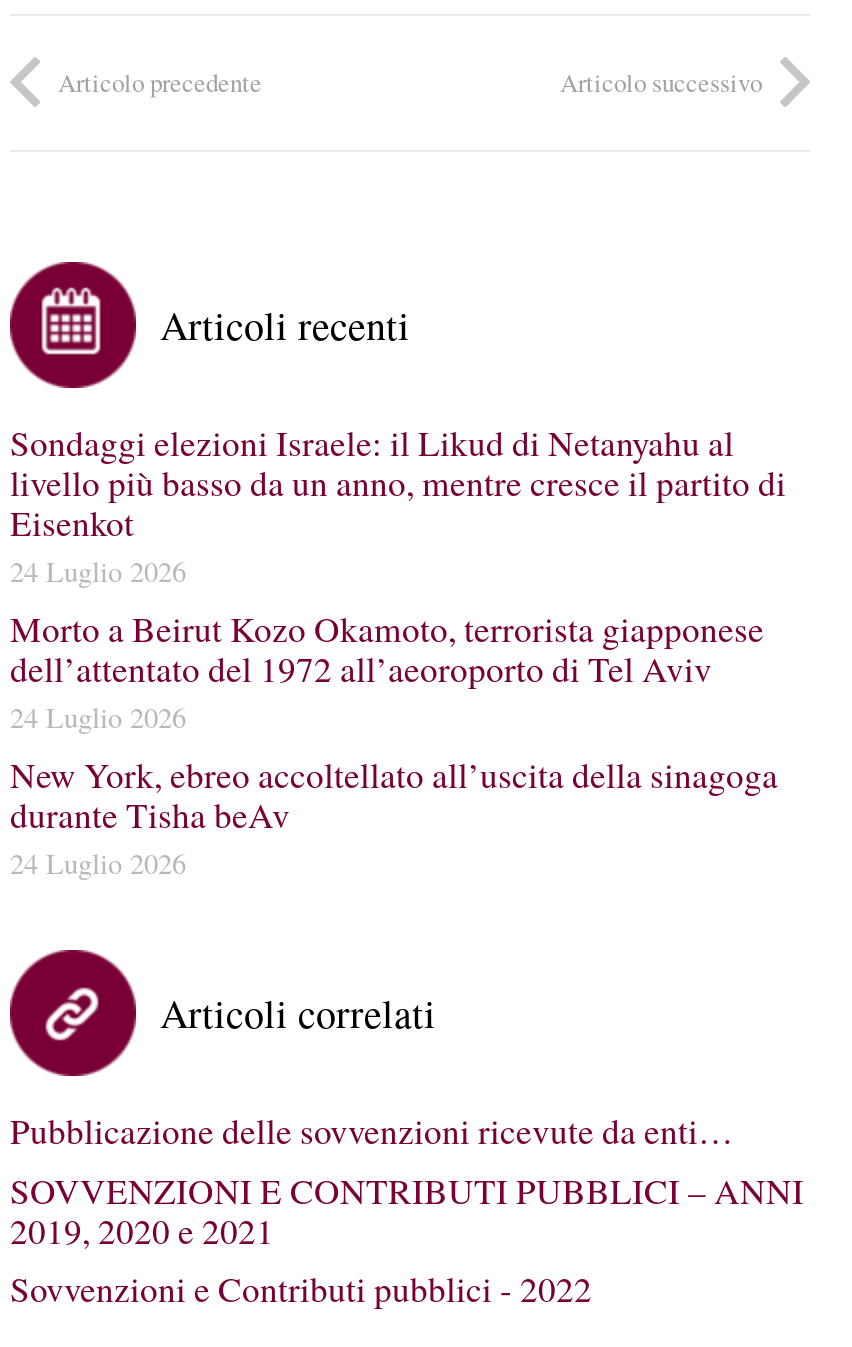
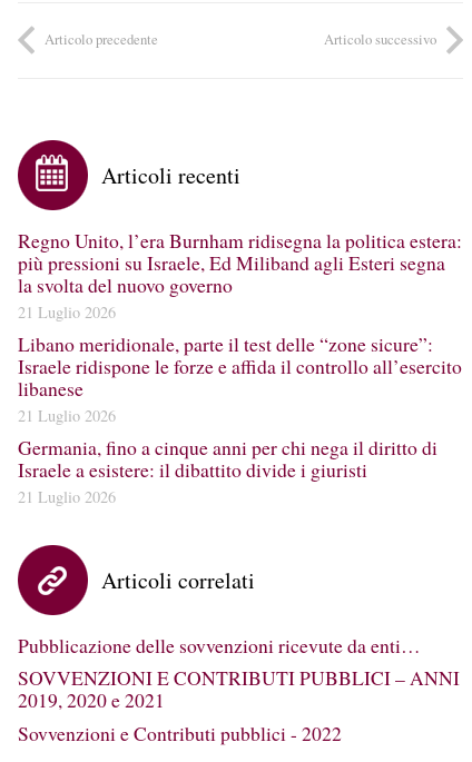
[10,418,786,882] Sondaggi elezioni Israele: il Likud di Netanyahu al | livello più basso da un anno, mentre cresce il partito di | Eisenkot | 24 Luglio 2026 | Morto a Beirut Kozo Okamoto, terrorista giapponese | dell’attentato del 1972 all’aeoroporto di Tel Aviv | 24 Luglio 2026 | New York, ebreo accoltellato all’uscita della sinagoga | durante Tisha beAv | 24 Luglio 2026 -> [18,227,462,507] Regno Unito, l’era Burnham ridisegna la politica estera: | più pressioni su Israele, Ed Miliband agli Esteri segna | la svolta del nuovo governo | 21 Luglio 2026 | Libano meridionale, parte il test delle “zone sicure”: | Israele ridispone le forze e affida il controllo all’esercito | libanese | 21 Luglio 2026 | Germania, fino a cinque anni per chi nega il diritto di | Israele a esistere: il dibattito divide i giuristi | 21 Luglio 2026

